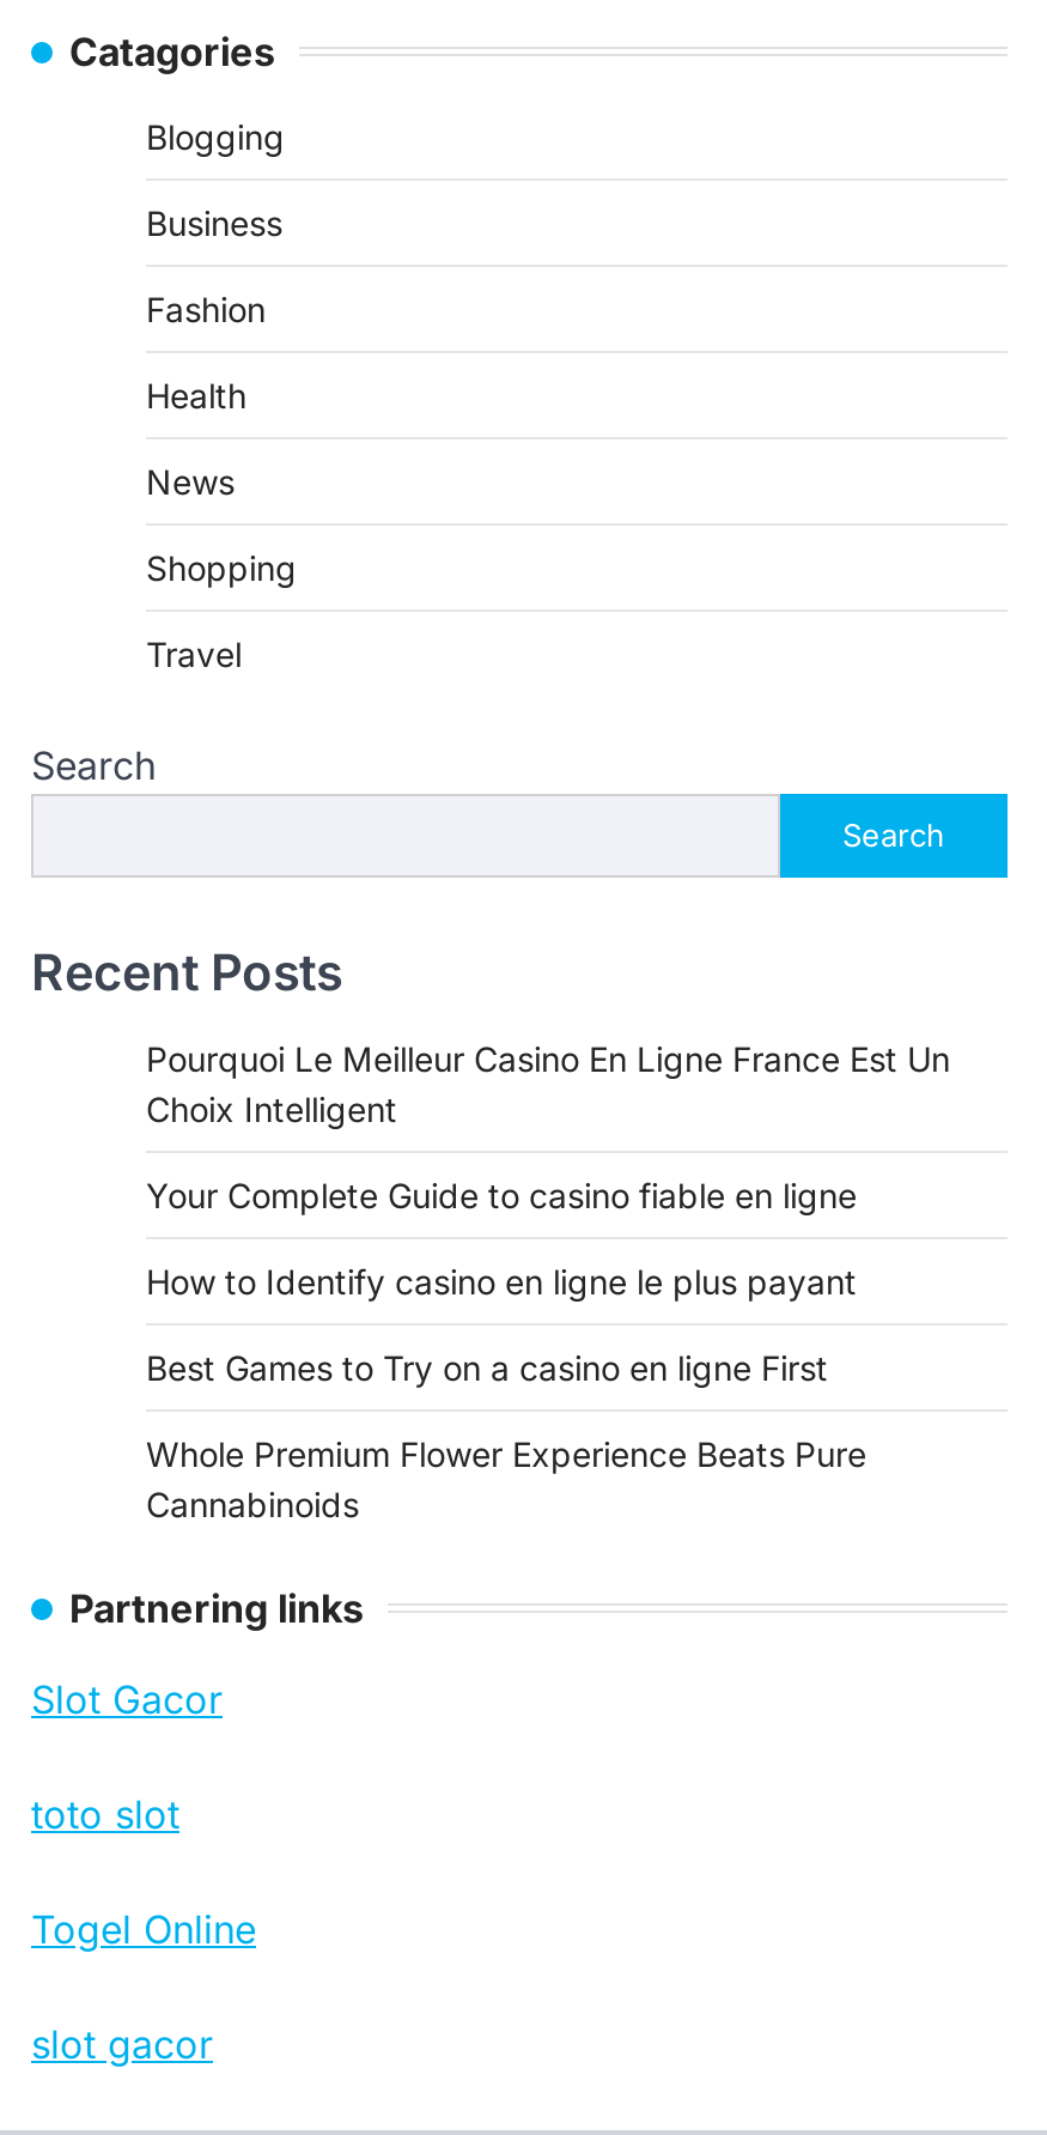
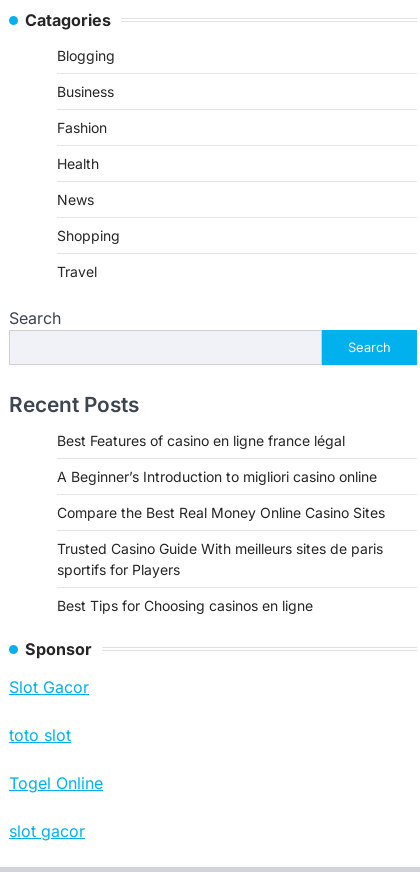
[146,1037,950,1128] Pourquoi Le Meilleur Casino En Ligne France Est Un | Choix Intelligent -> [57,432,345,449] Best Features of casino en ligne france légal
[146,1174,857,1214] Your Complete Guide to casino fiable en ligne -> [57,468,377,485] A Beginner’s Introduction to migliori casino online
[146,1260,857,1301] How to Identify casino en ligne le plus payant -> [57,504,385,521] Compare the Best Real Money Online Casino Sites
[146,1346,828,1387] Best Games to Try on a casino en ligne First -> [57,540,383,578] Trusted Casino Guide With meilleurs sites de paris | sportifs for Players
[146,1432,866,1523] Whole Premium Flower Experience Beats Pure | Cannabinoids -> [57,597,313,614] Best Tips for Choosing casinos en ligne
[69,1583,364,1631] Partnering links -> [25,639,92,659] Sponsor

